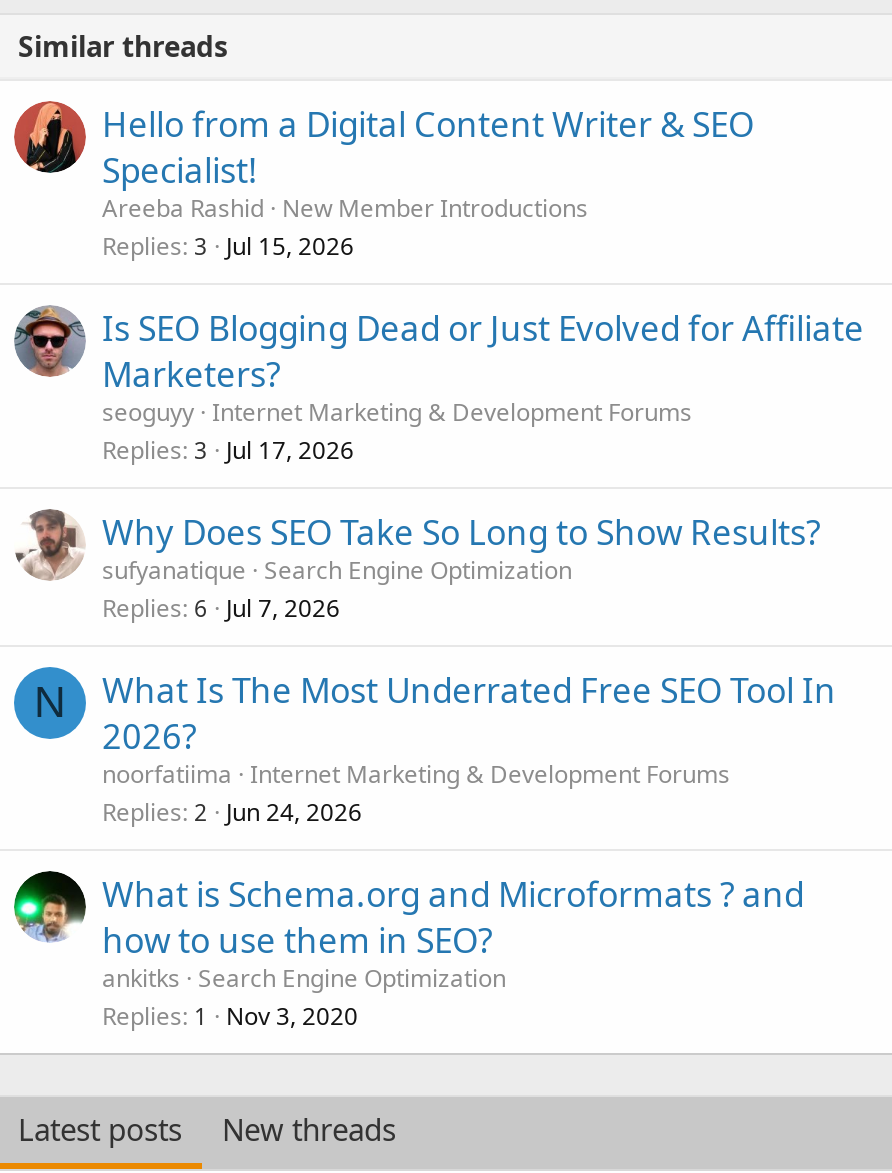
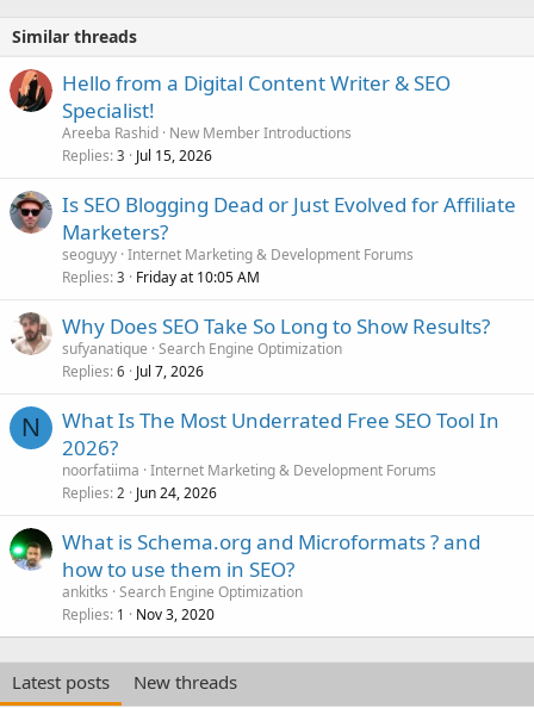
[102,433,354,467] Replies 3 Jul 17, 2026 -> [62,267,260,287] Replies 3 Friday at 10:05 AM

